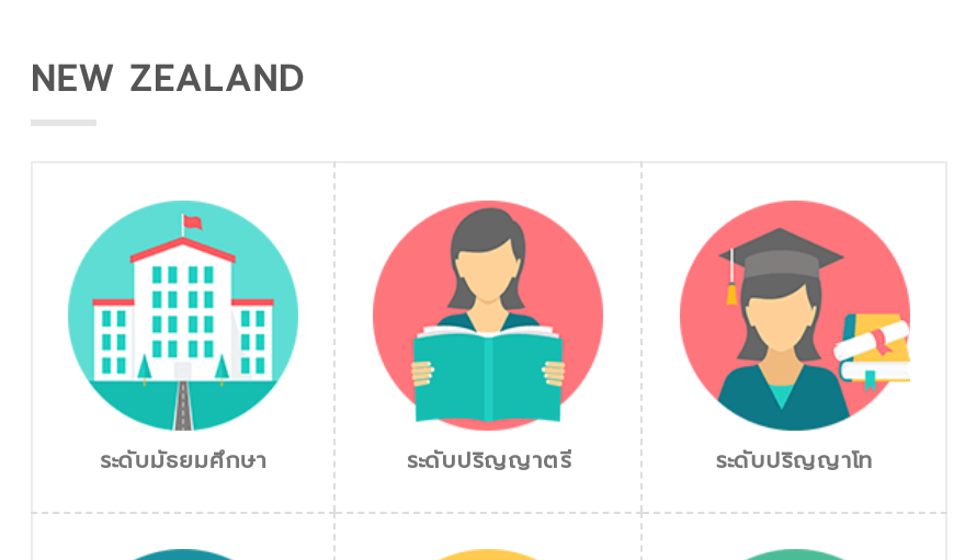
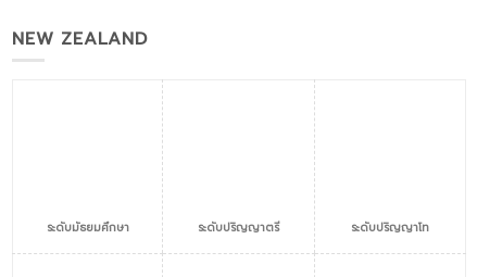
[66,198,300,433] [image] -> none
[371,198,605,433] [image] -> none
[678,198,912,433] [image] -> none

